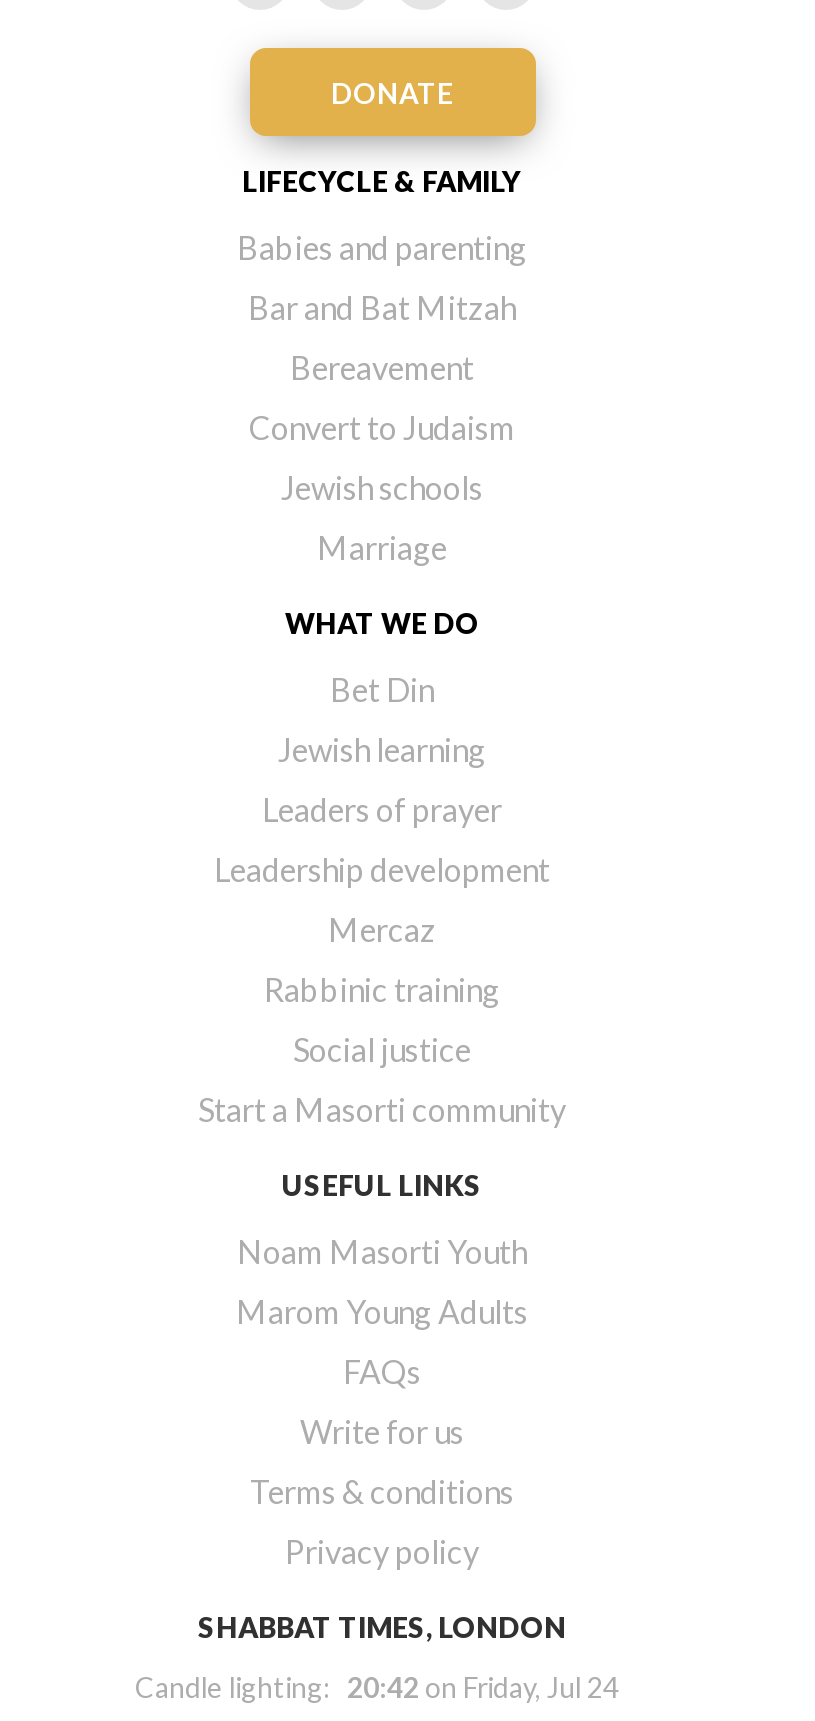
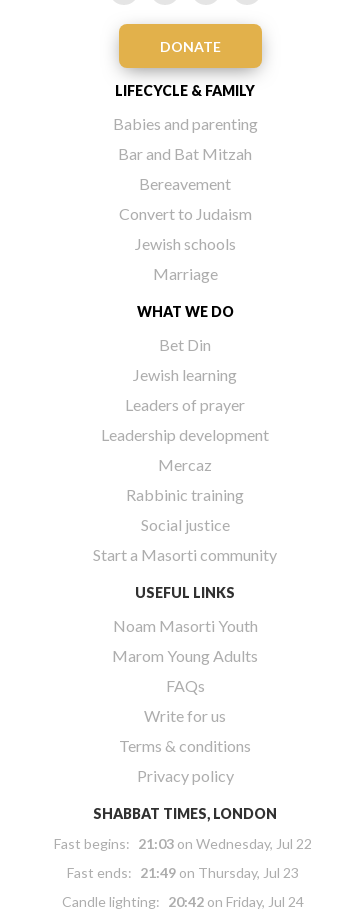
none -> [53,835,311,881] Fast begins: 21:03 on Wednesday, Jul 22 | Fast ends: 21:49 on Thursday, Jul 23

